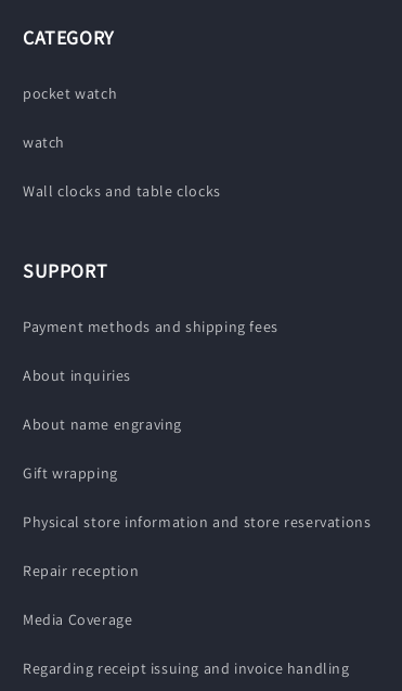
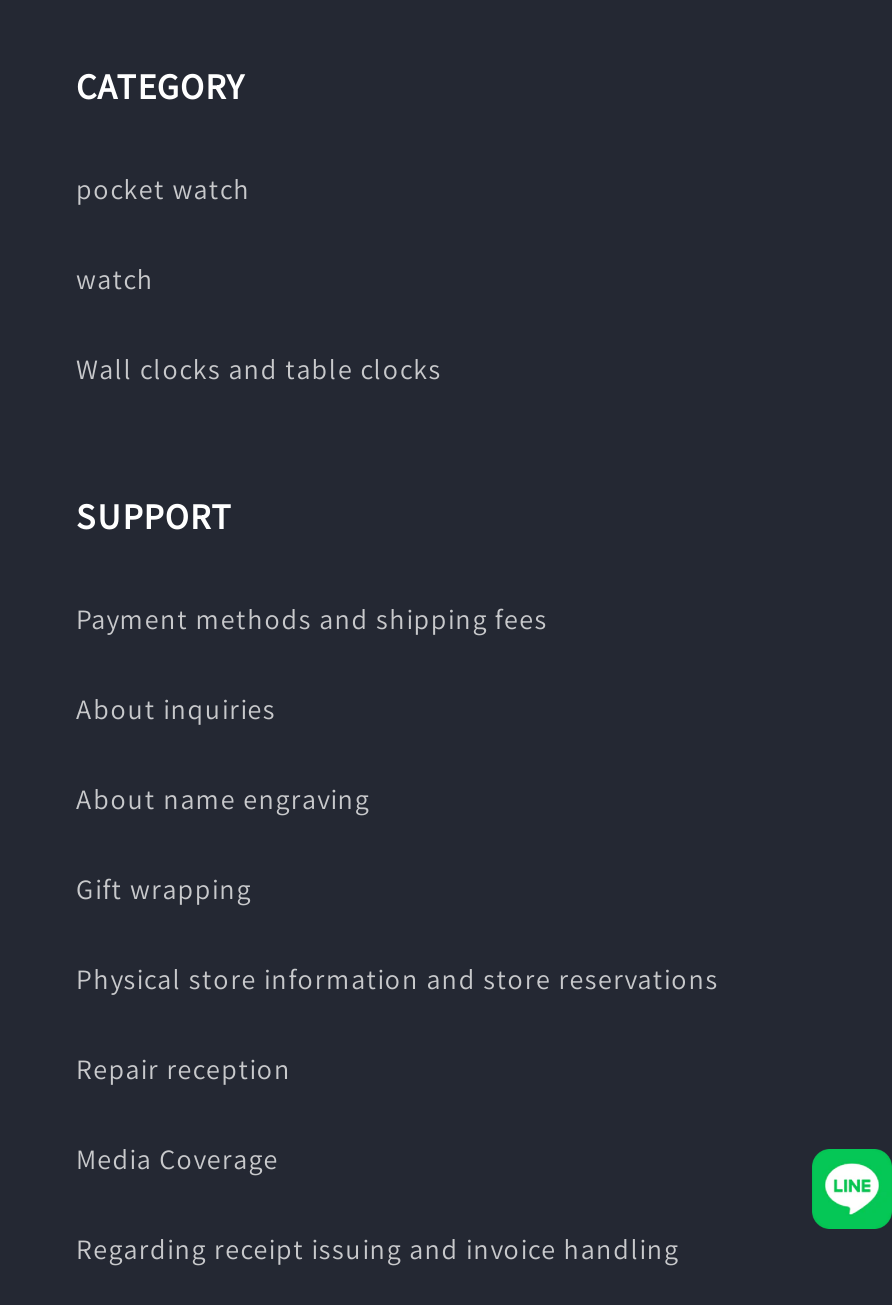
none -> [810,1147,886,1231] [image]

